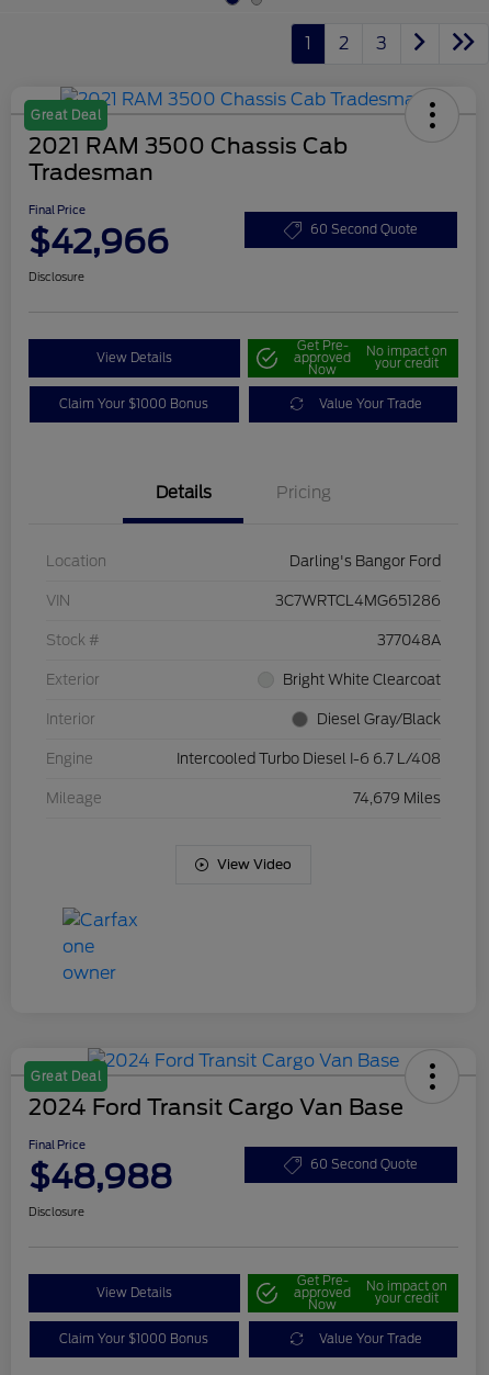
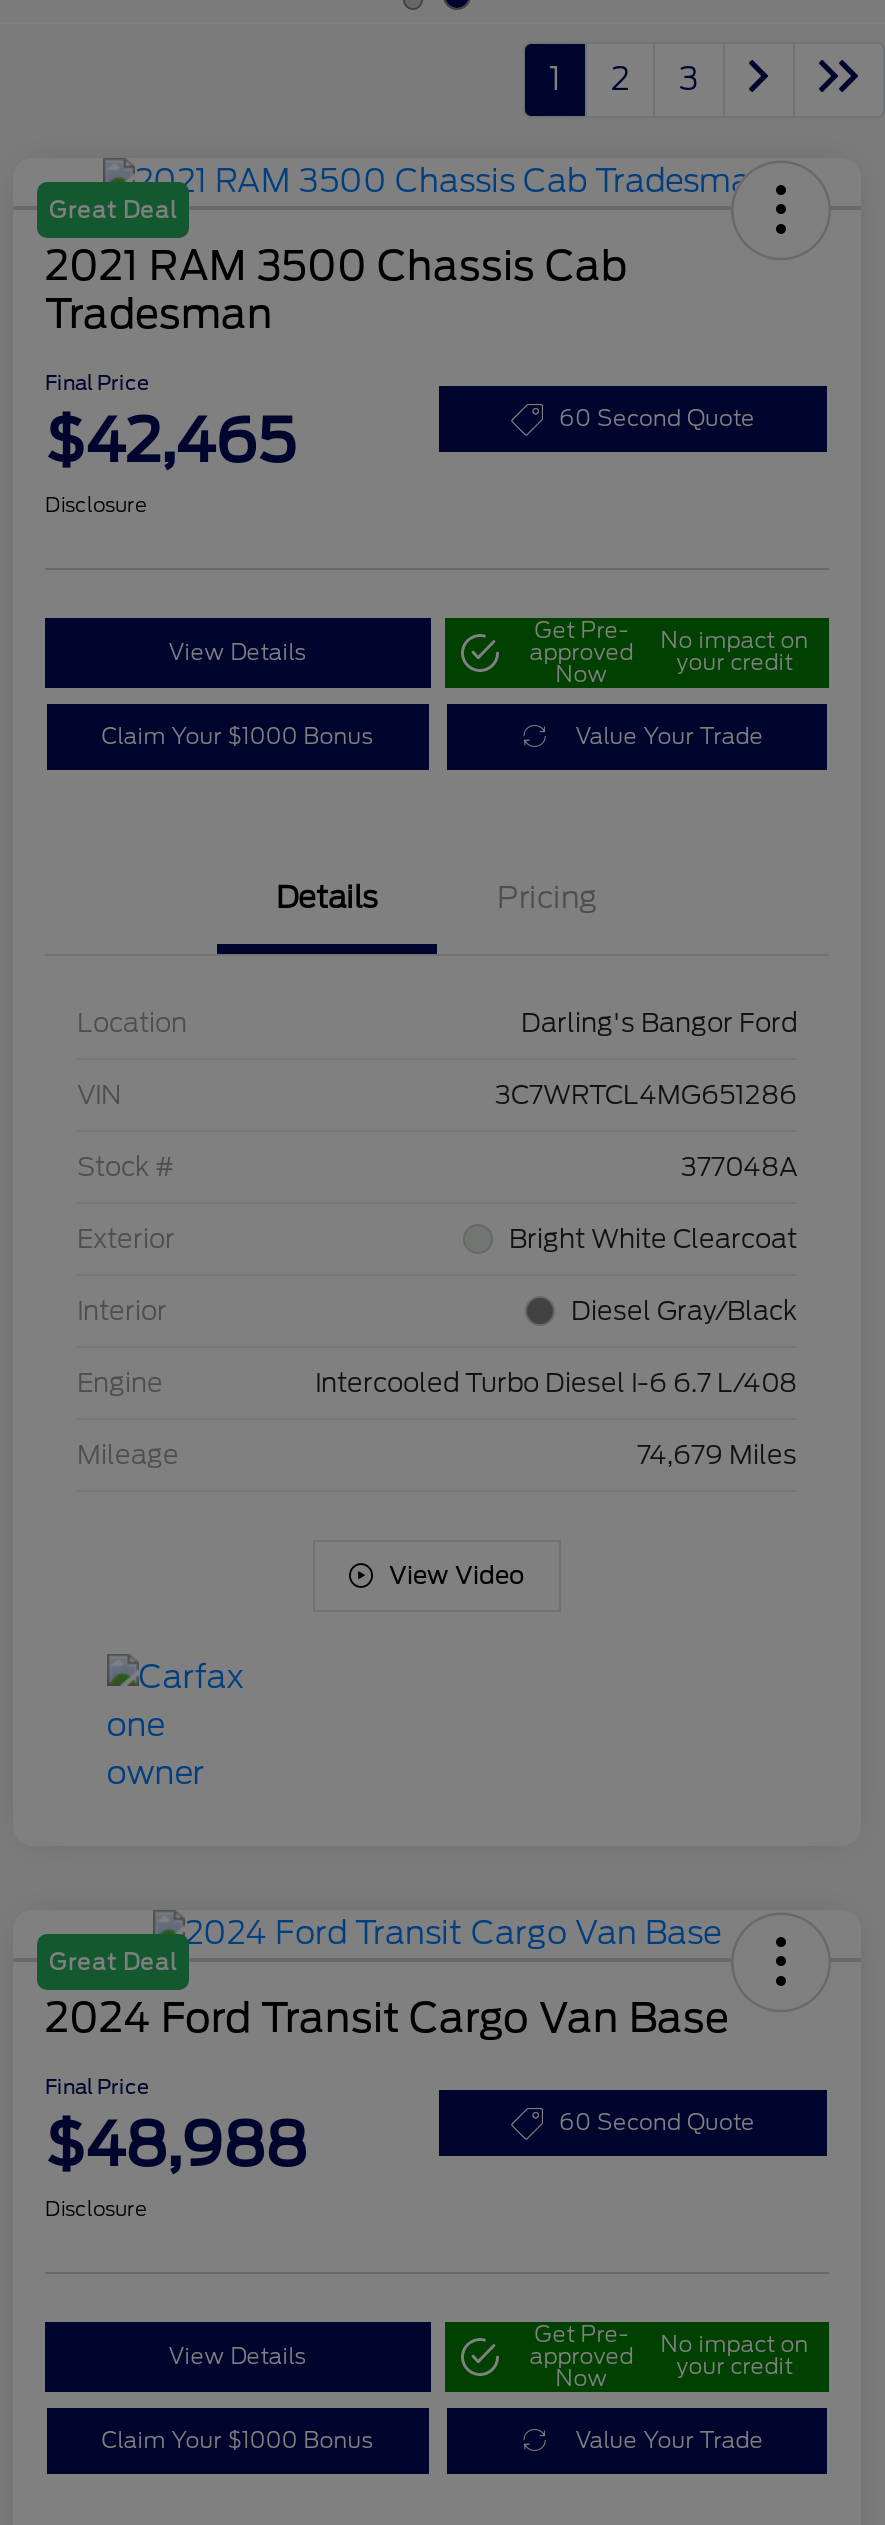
[29,221,169,261] $42,966 -> [45,404,295,476] $42,465

